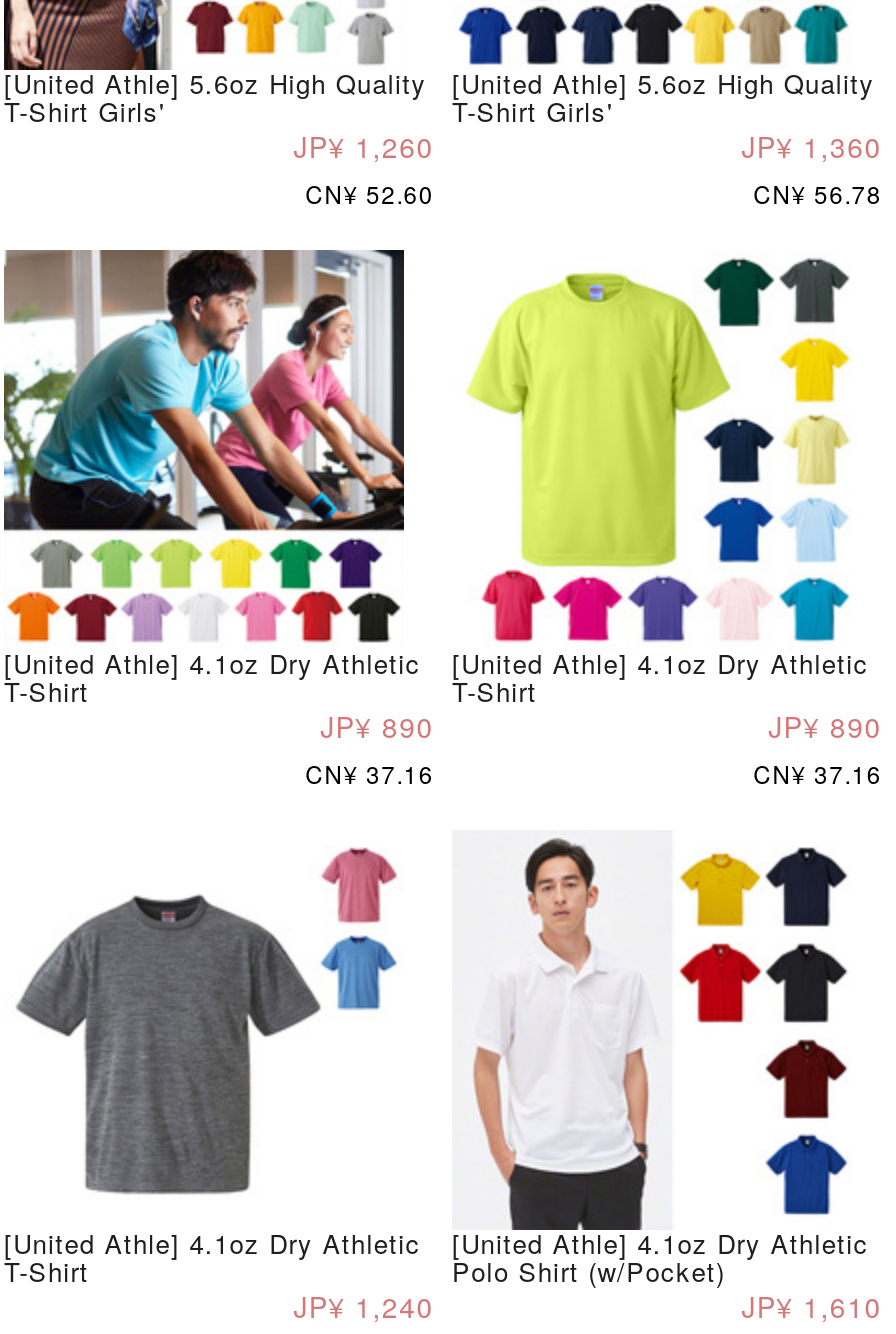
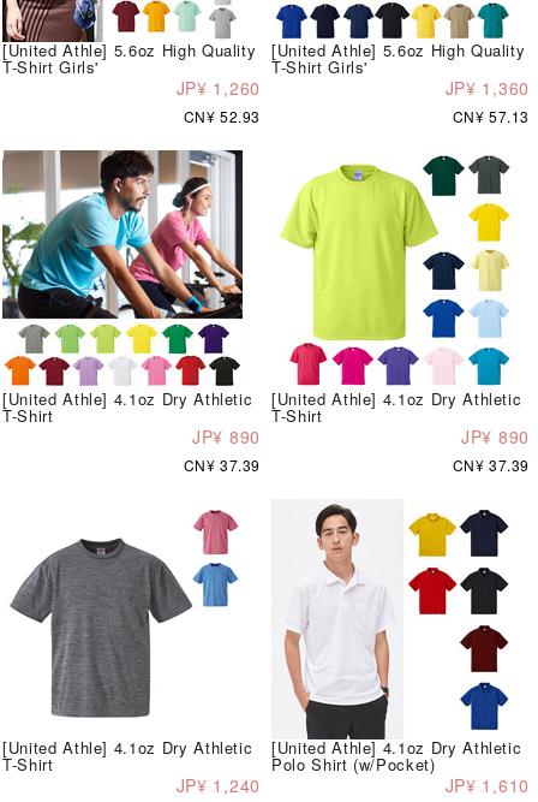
[305,177,434,211] CN¥ 52.60 -> [183,106,261,127] CN¥ 52.93
[753,177,882,211] CN¥ 56.78 -> [452,106,530,127] CN¥ 57.13
[305,757,434,791] CN¥ 37.16 -> [183,455,261,475] CN¥ 37.39
[753,757,882,791] CN¥ 37.16 -> [452,455,530,475] CN¥ 37.39

